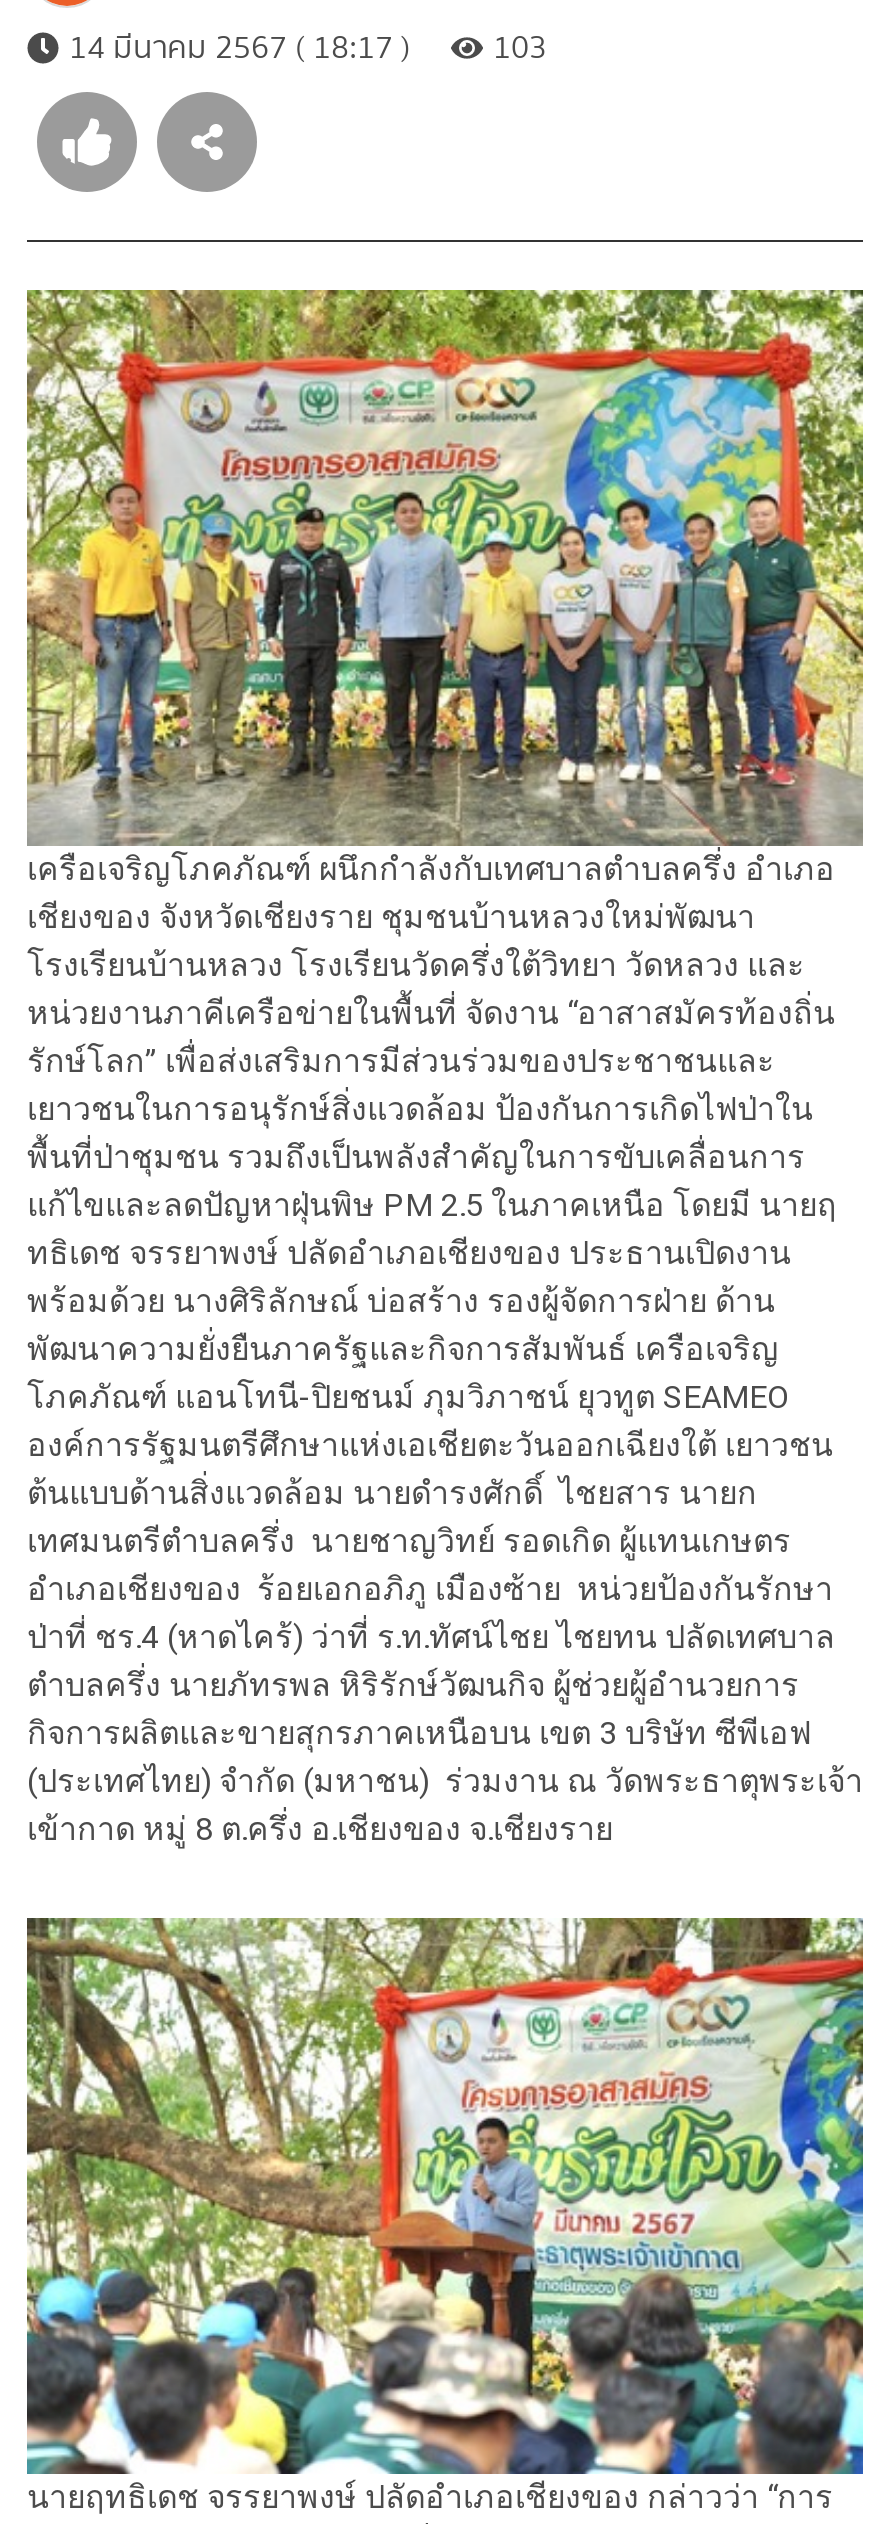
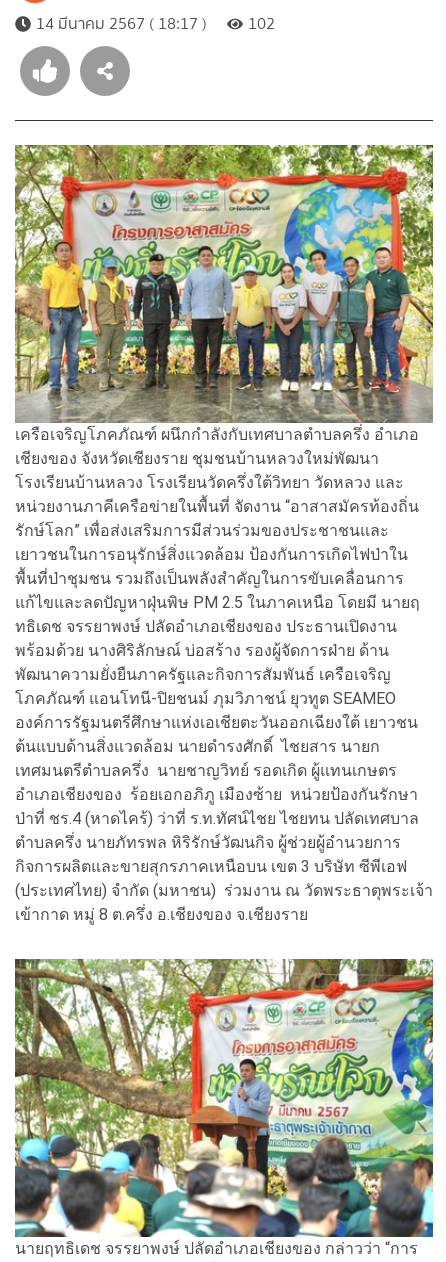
[69,24,547,70] 14 มีนาคม 2567 ( 18:17 ) 103 -> [36,12,275,35] 14 มีนาคม 2567 ( 18:17 ) 102

